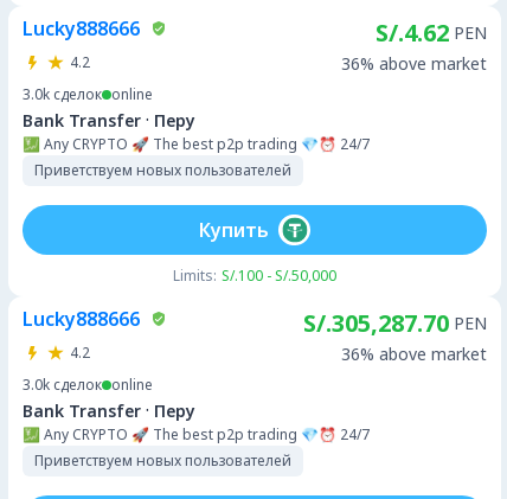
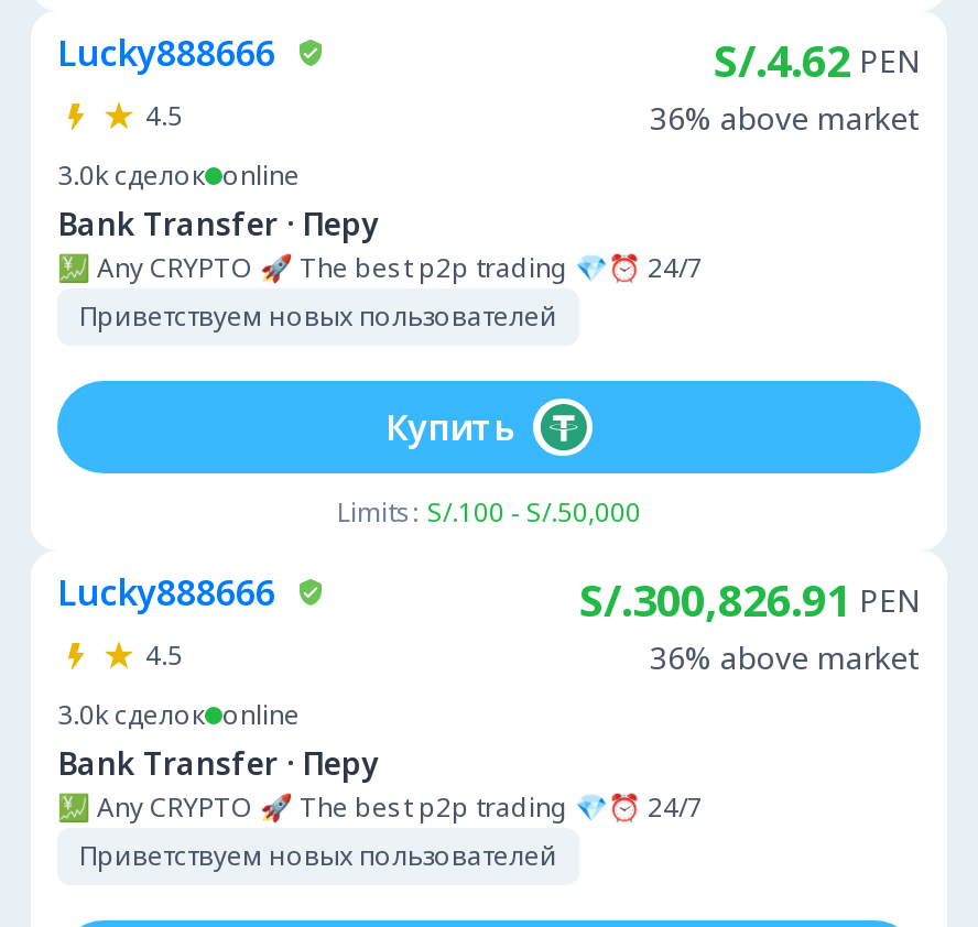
[70,52,90,72] 4.2 -> [145,97,183,134] 4.5
[303,307,487,339] S/.305,287.70 PEN -> [579,570,921,630] S/.300,826.91 PEN
[70,343,90,363] 4.2 -> [145,636,183,674] 4.5

